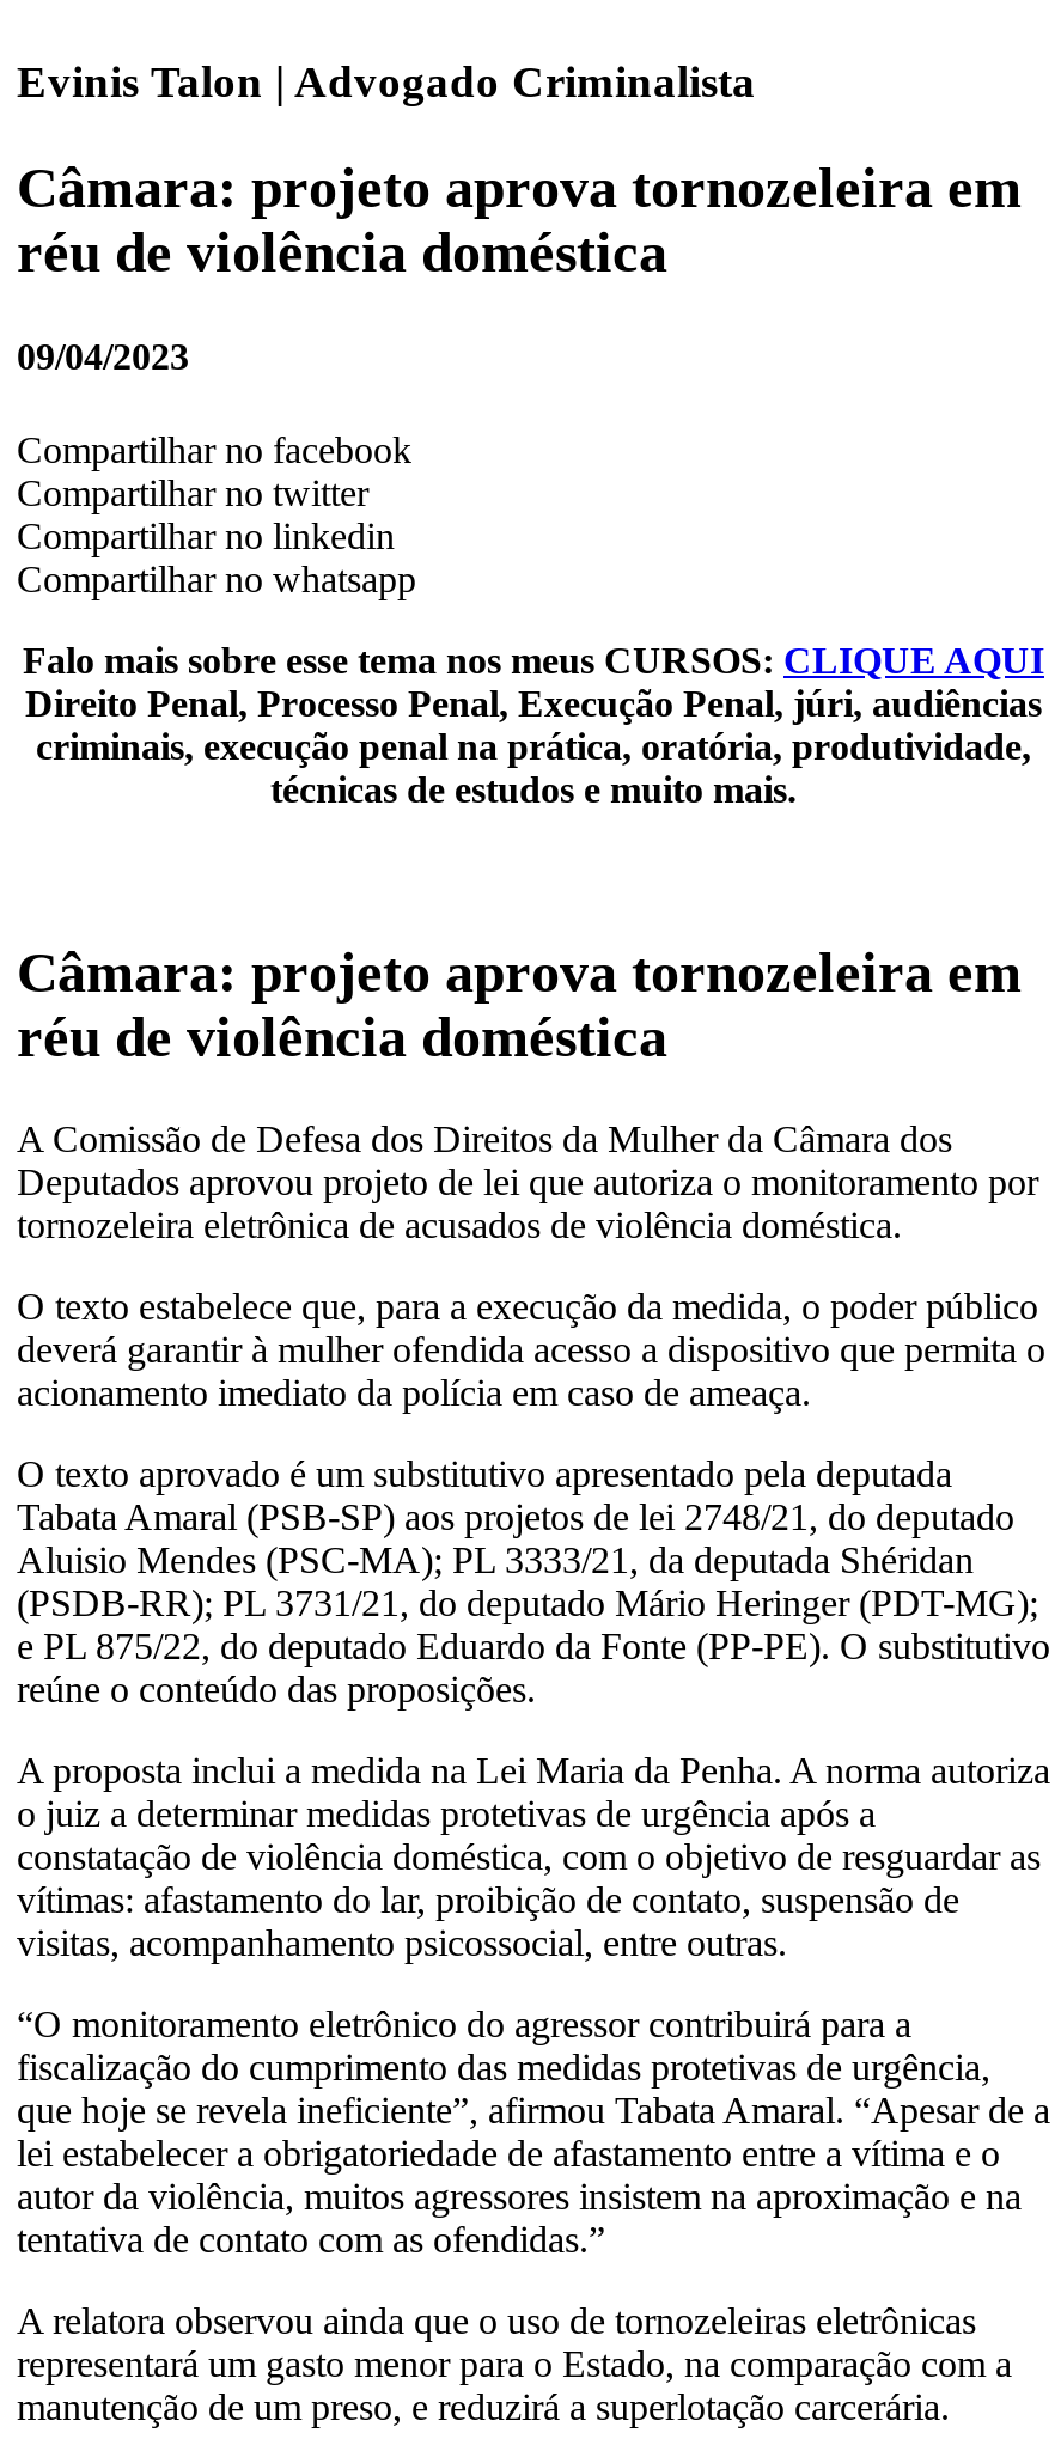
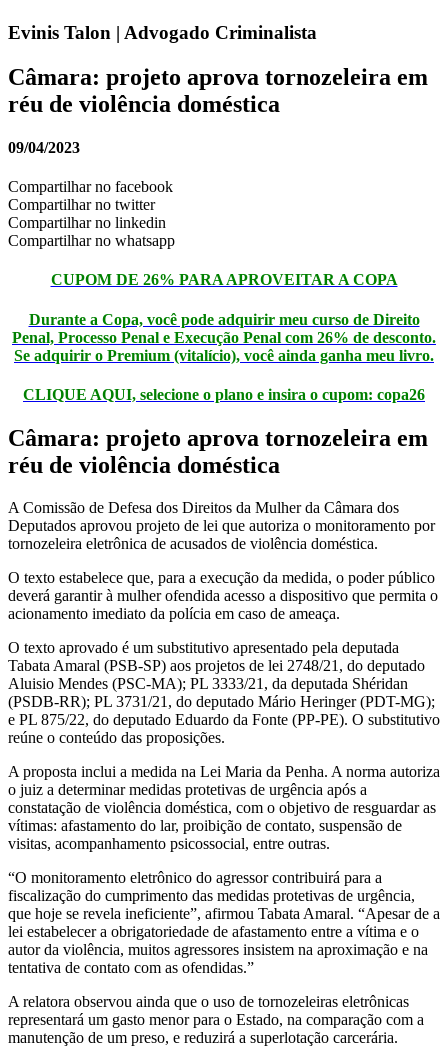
[23,640,1044,810] Falo mais sobre esse tema nos meus CURSOS: CLIQUE AQUI | Direito Penal, Processo Penal, Execução Penal, júri, audiências | criminais, execução penal na prática, oratória, produtividade, | técnicas de estudos e muito mais. -> [12,271,436,403] CUPOM DE 26% PARA APROVEITAR A COPA | Durante a Copa, você pode adquirir meu curso de Direito | Penal, Processo Penal e Execução Penal com 26% de desconto. | Se adquirir o Premium (vitalício), você ainda ganha meu livro. | CLIQUE AQUI, selecione o plano e insira o cupom: copa26

